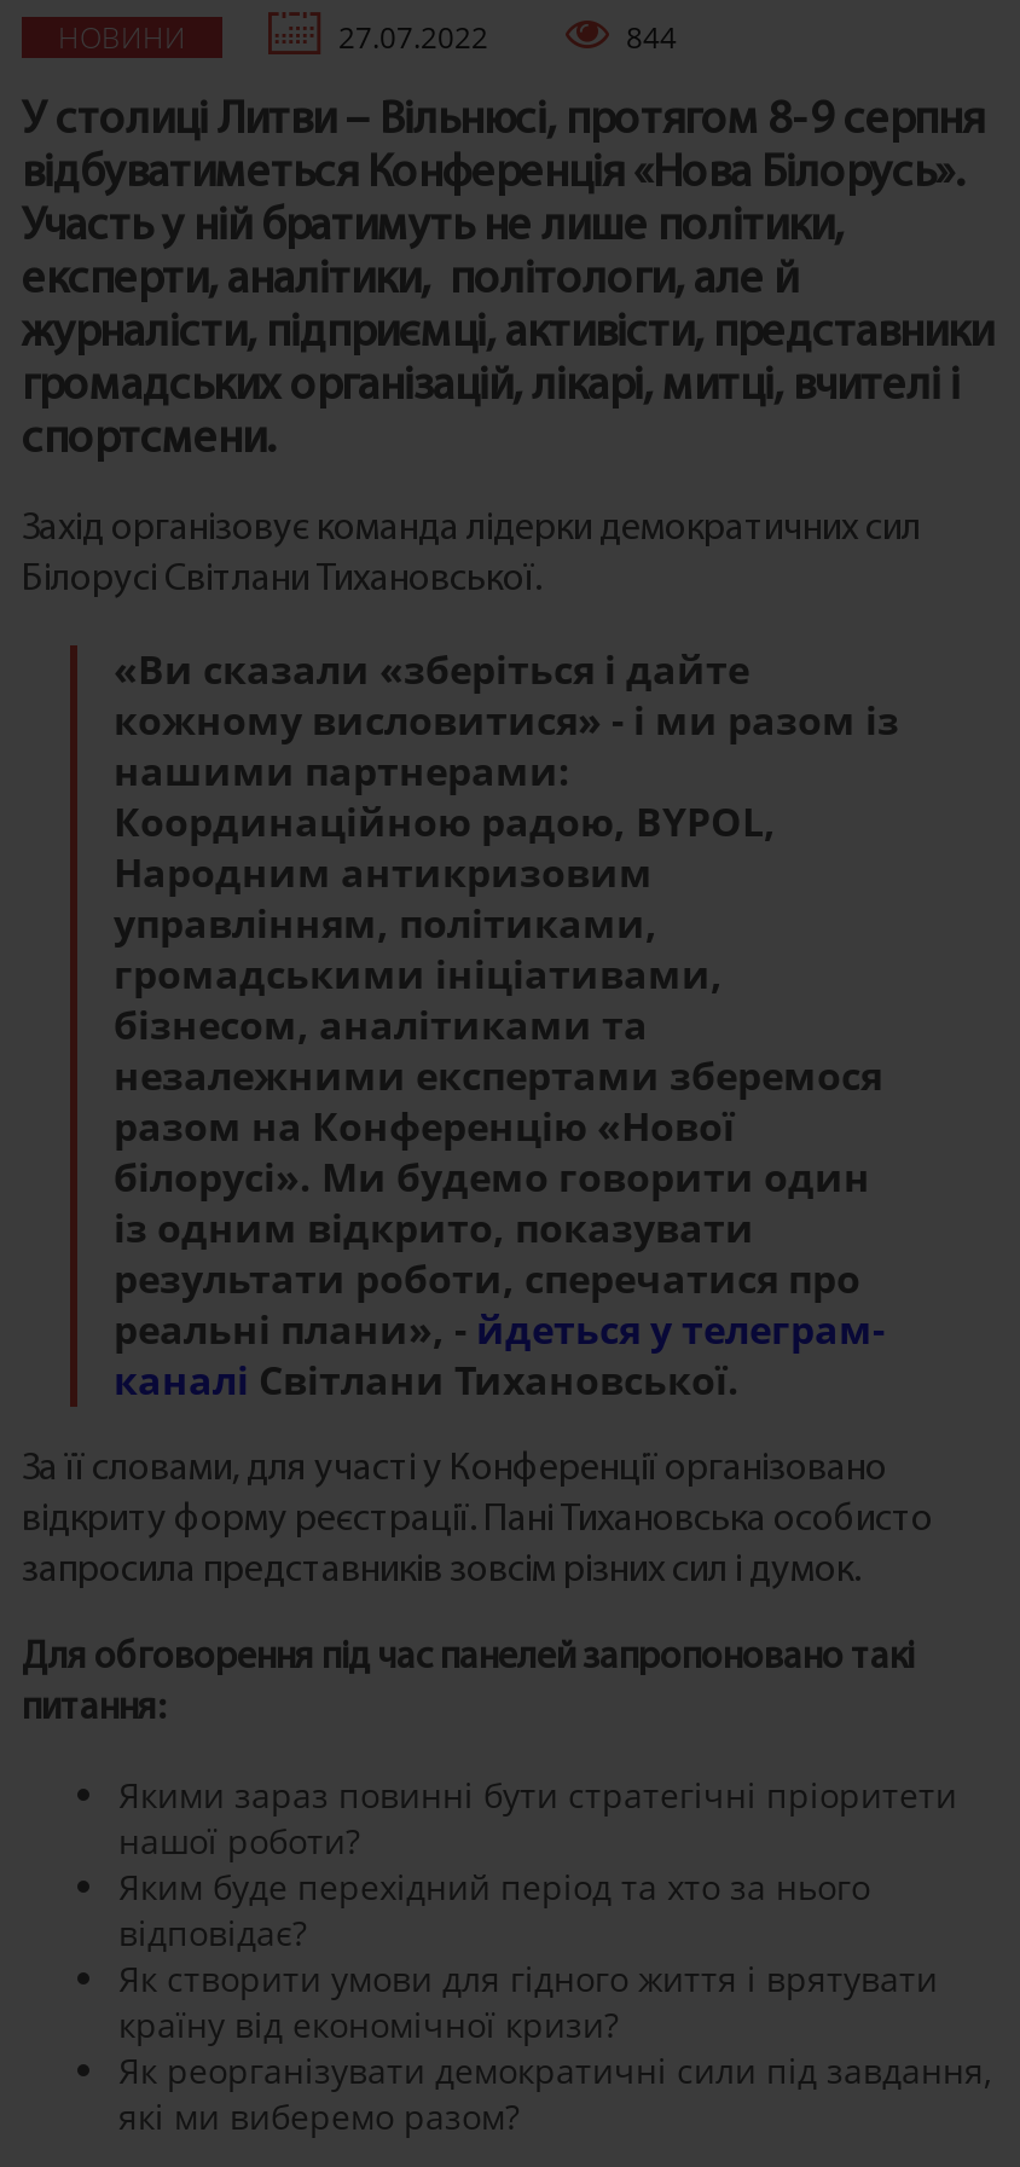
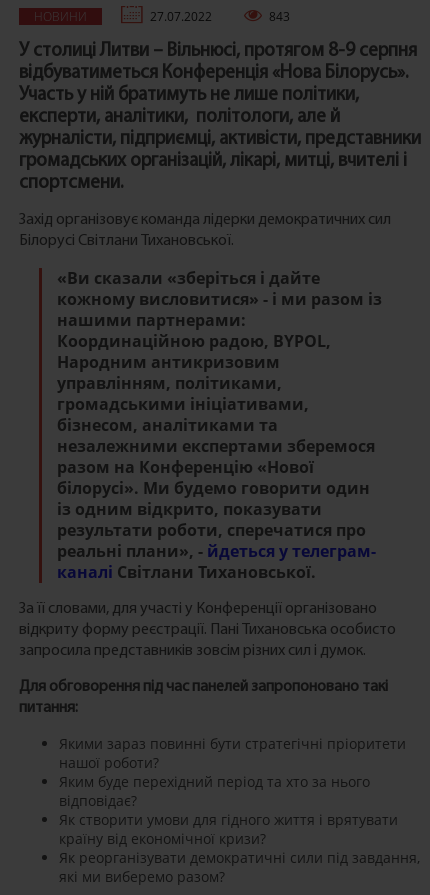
[626,17,677,58] 844 -> [269,8,290,25] 843

